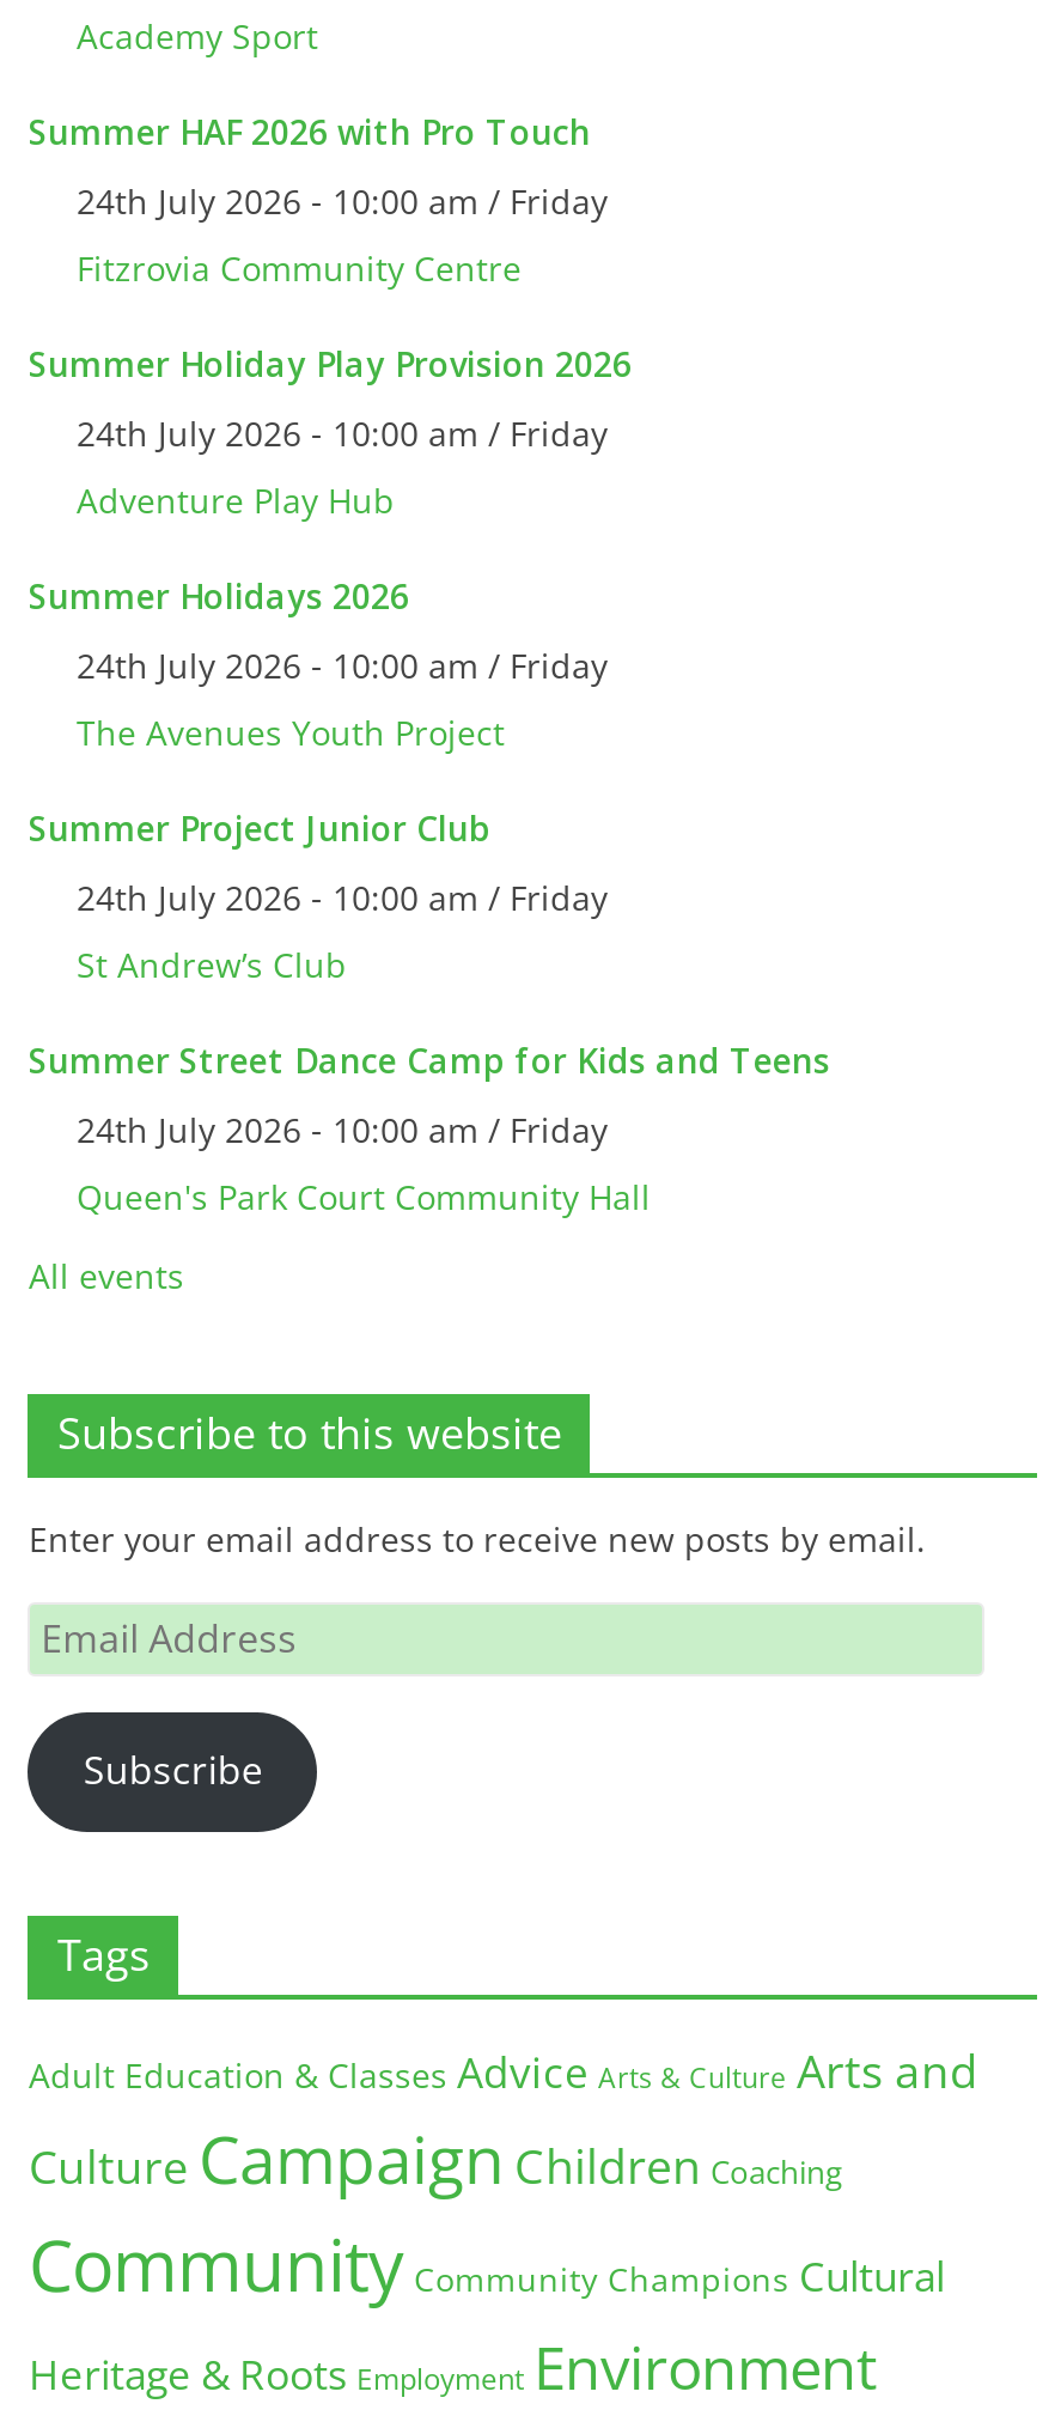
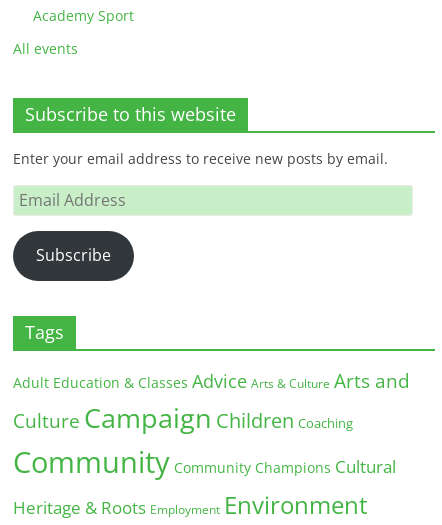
[28,109,830,1220] Summer HAF 2026 with Pro Touch | 24th July 2026 - 10:00 am / Friday | Fitzrovia Community Centre | Summer Holiday Play Provision 2026 | 24th July 2026 - 10:00 am / Friday | Adventure Play Hub | Summer Holidays 2026 | 24th July 2026 - 10:00 am / Friday | The Avenues Youth Project | Summer Project Junior Club | 24th July 2026 - 10:00 am / Friday | St Andrew’s Club | Summer Street Dance Camp for Kids and Teens | 24th July 2026 - 10:00 am / Friday | Queen's Park Court Community Hall -> none

